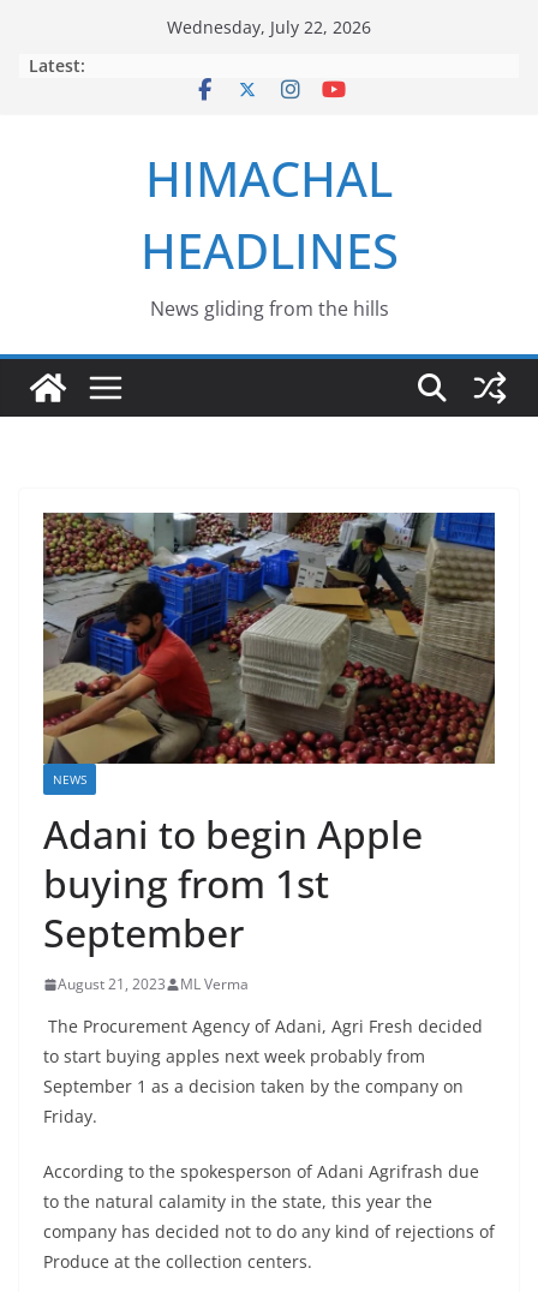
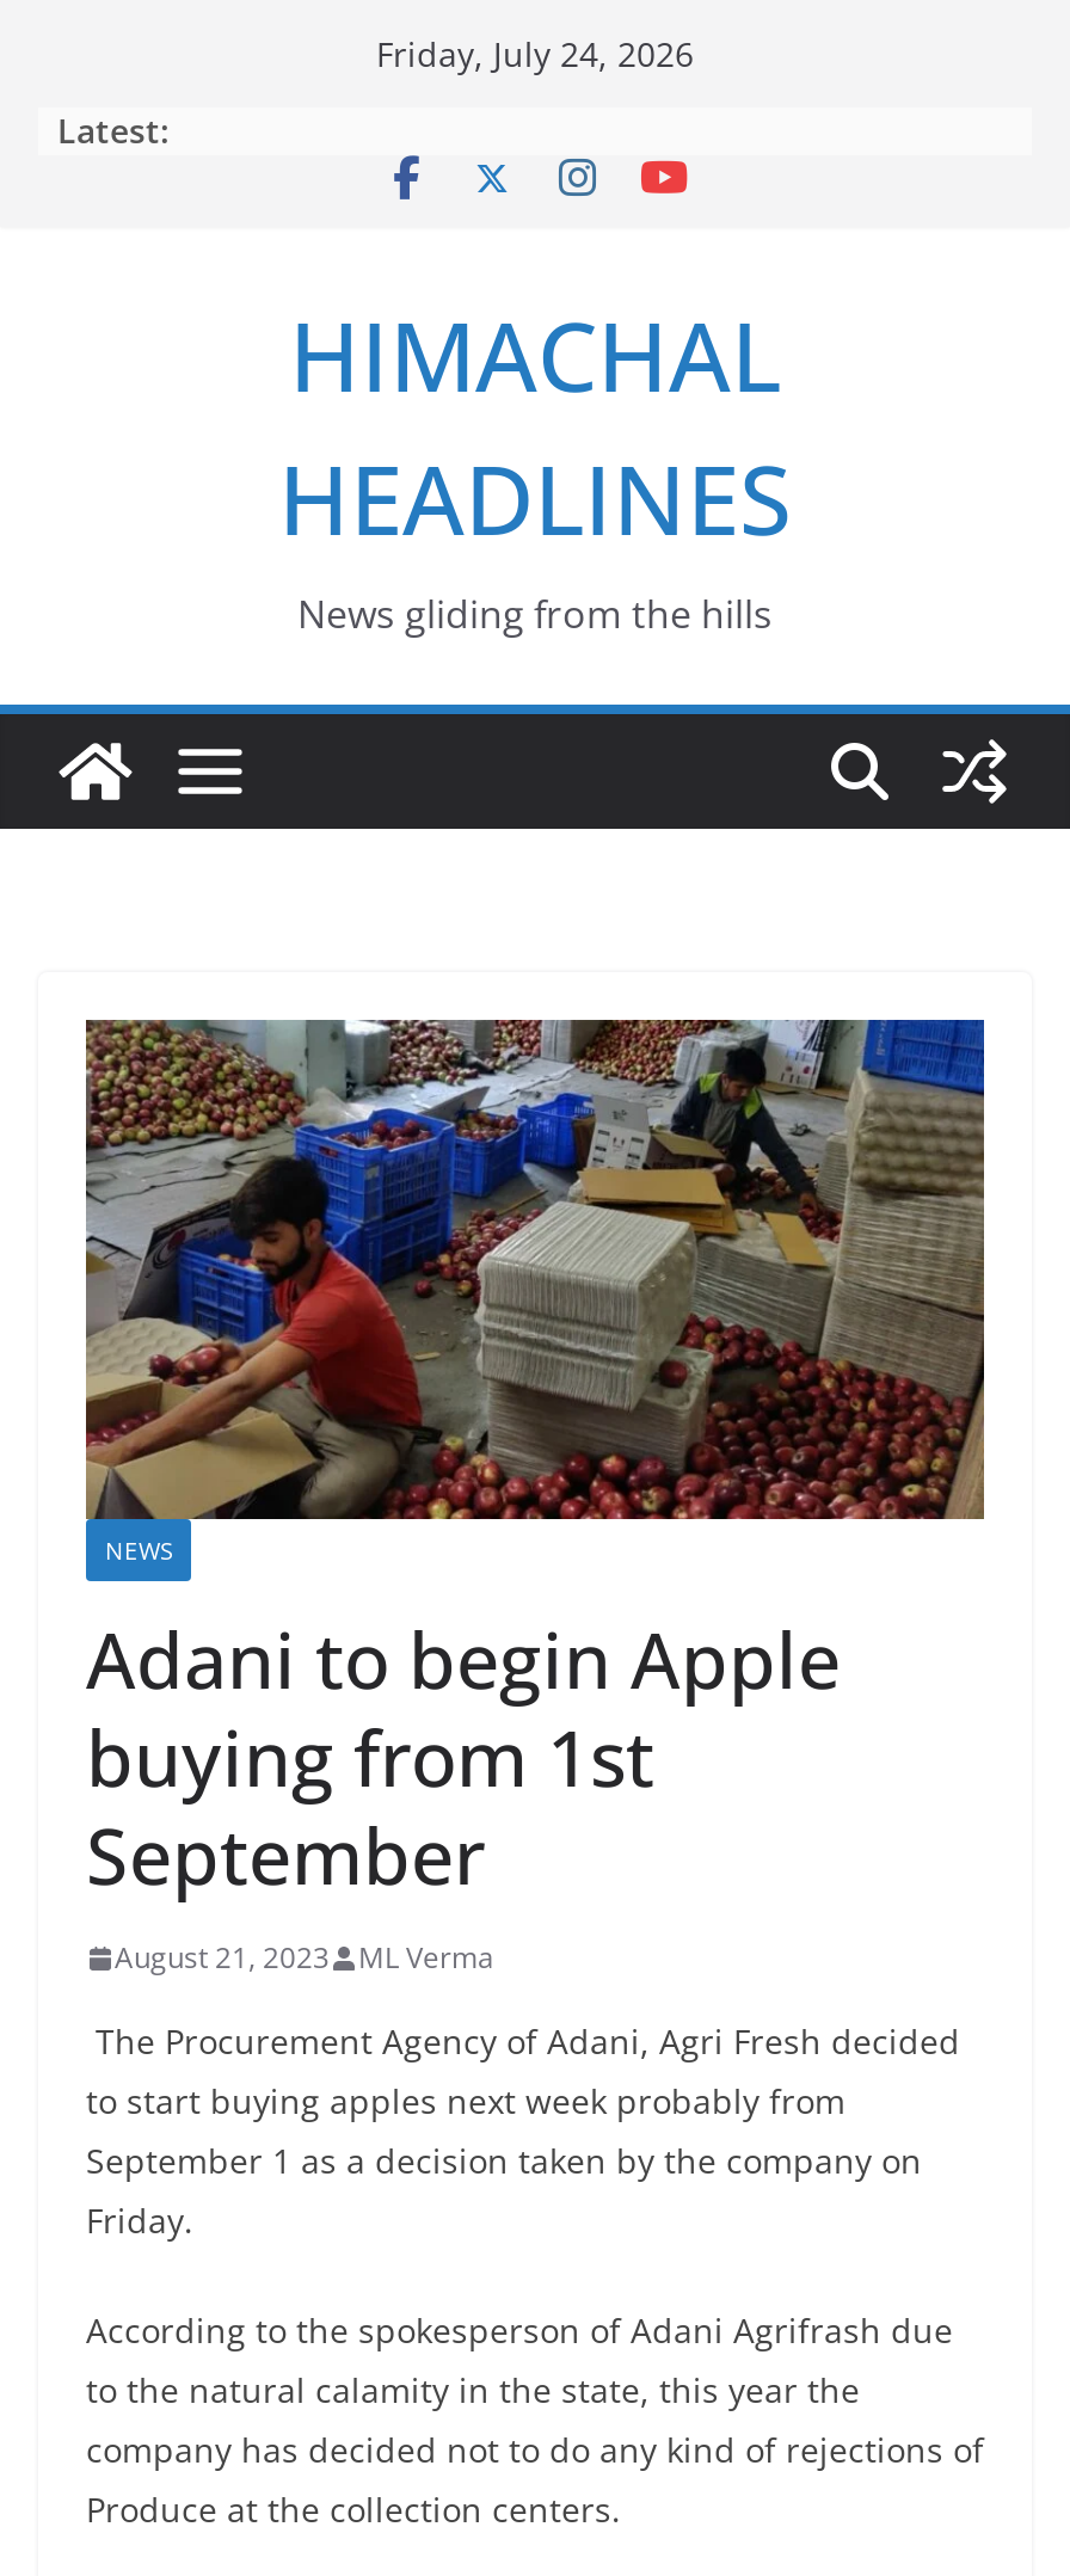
[167,16,371,38] Wednesday, July 22, 2026 -> [376,31,694,76] Friday, July 24, 2026

